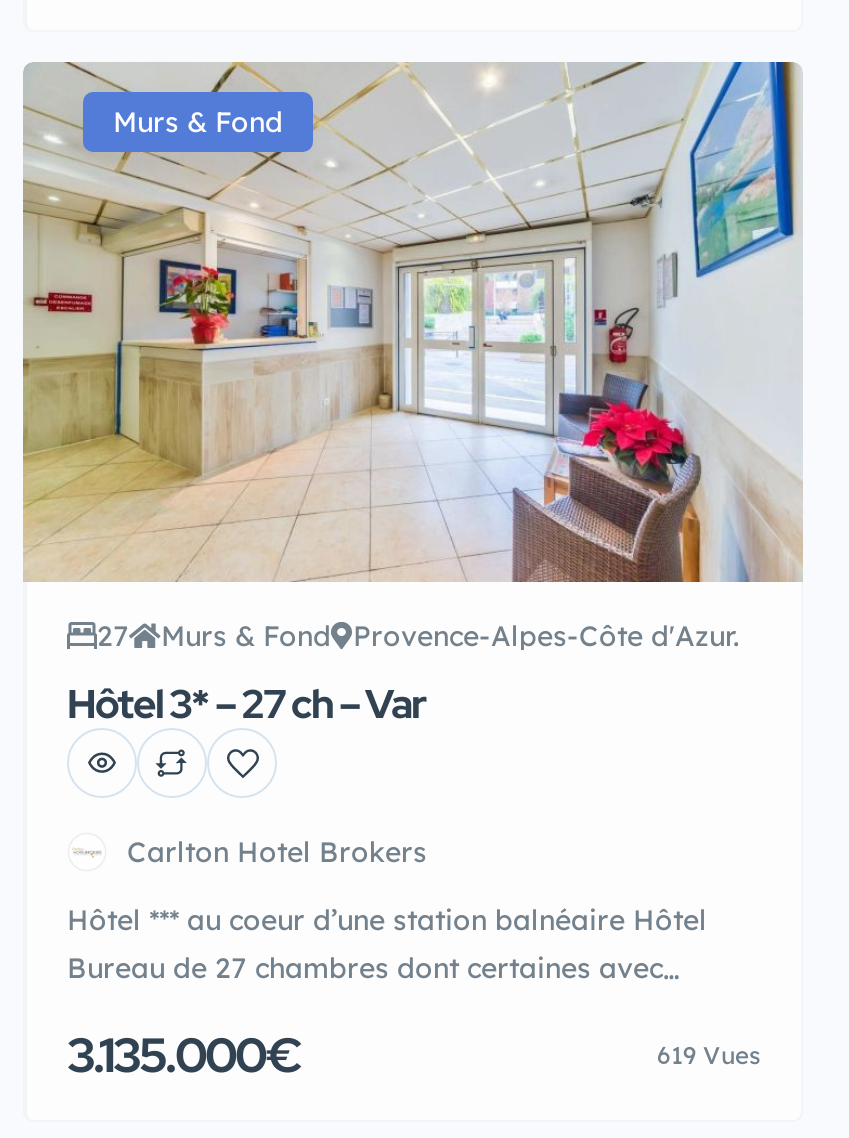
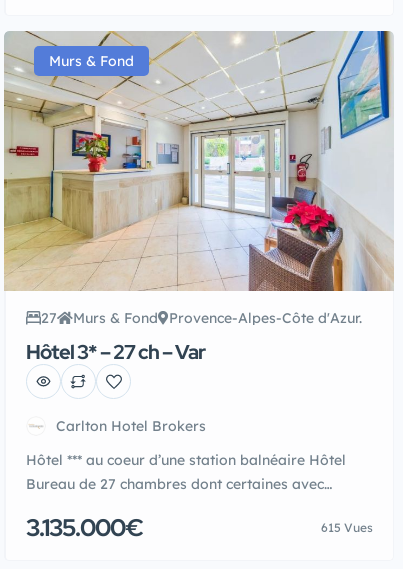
[657,1041,761,1071] 619 Vues -> [321,520,373,535] 615 Vues

